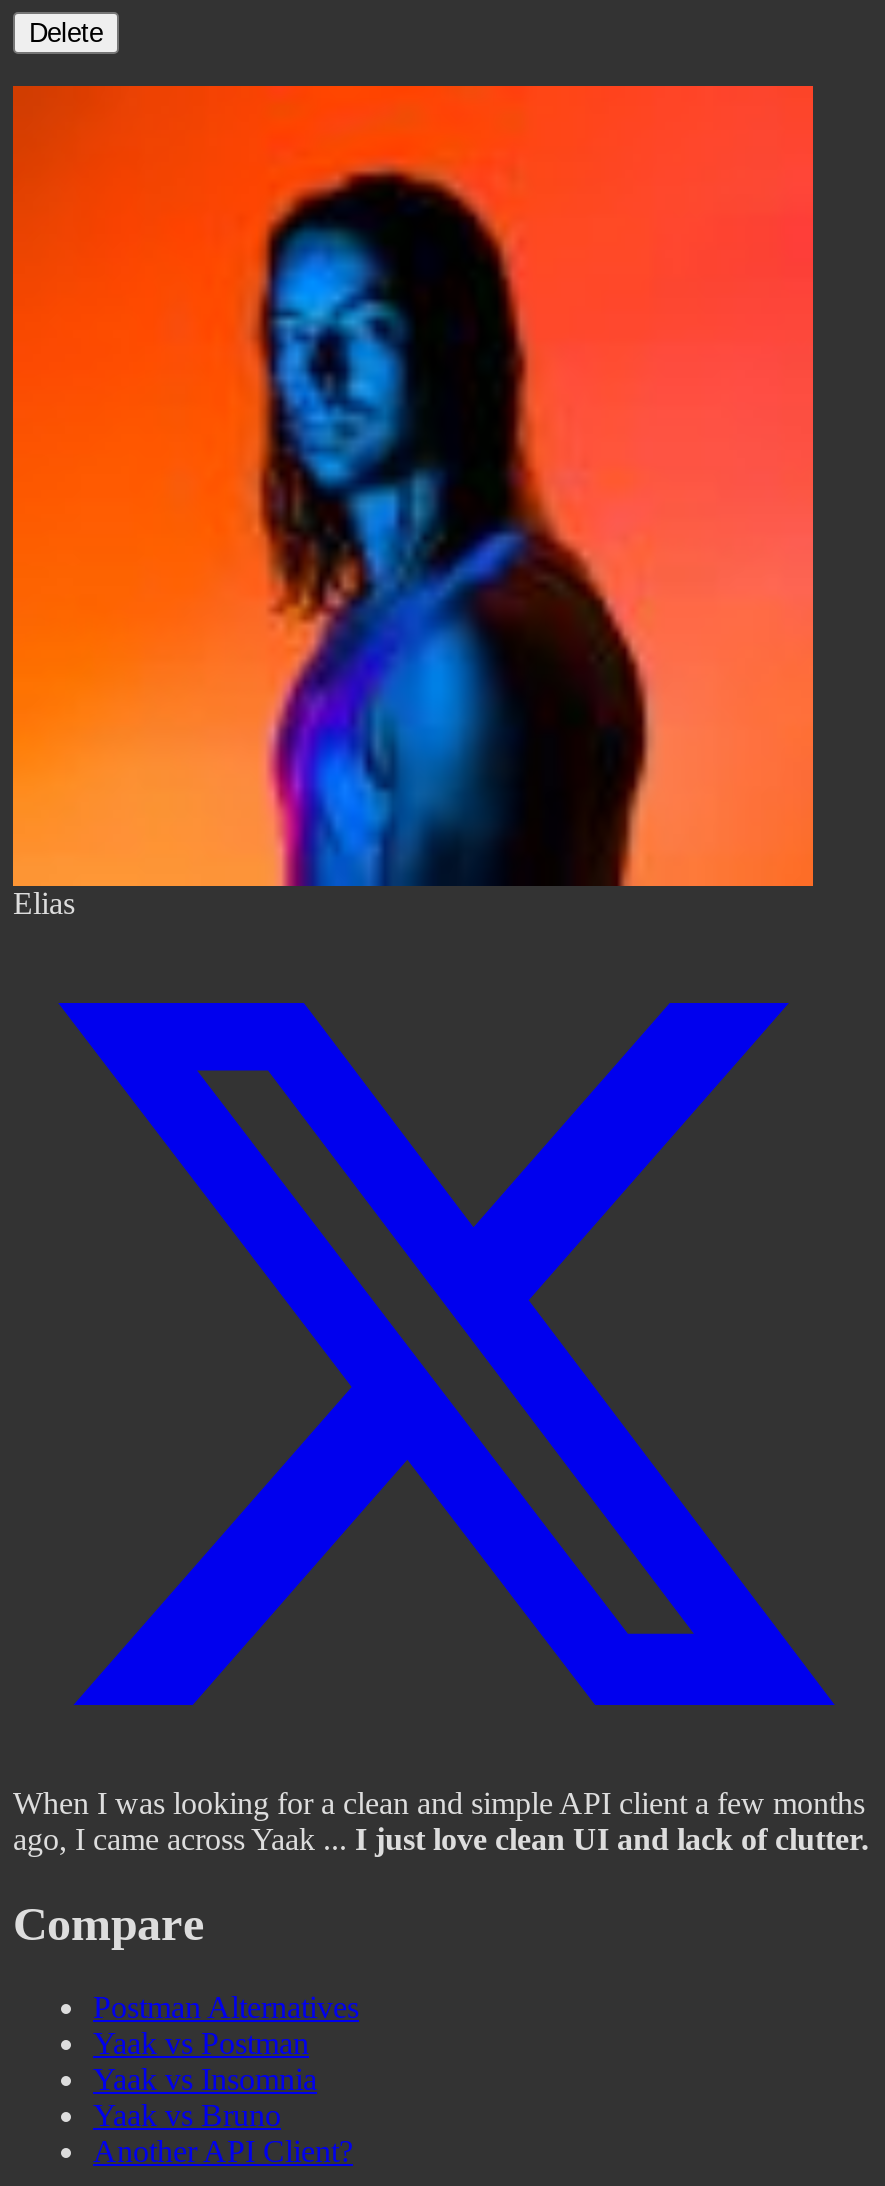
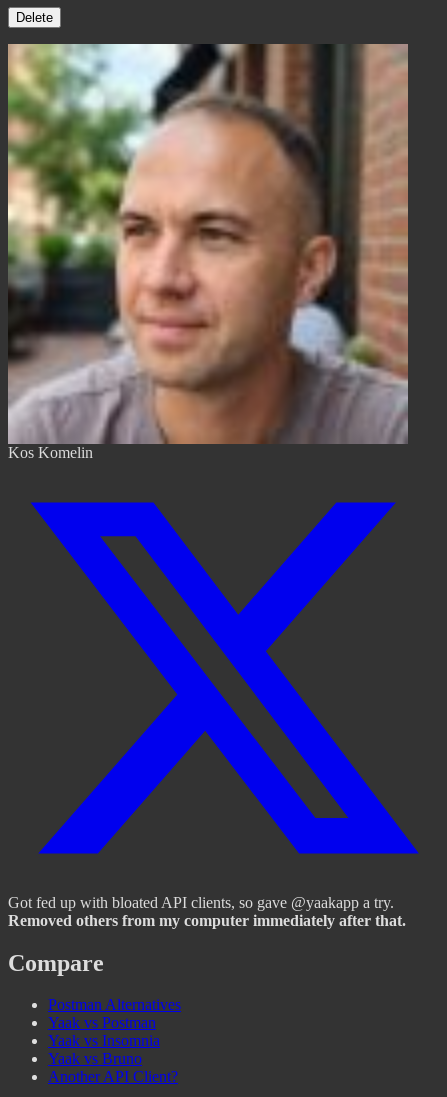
[11,84,815,919] [image] | Elias -> [7,43,409,461] [image] | Kos Komelin
[13,1785,869,1855] When I was looking for a clean and simple API client a few months | ago, I came across Yaak ... I just love clean UI and lack of clutter. -> [8,894,406,929] Got fed up with bloated API clients, so gave @yaakapp a try. | Removed others from my computer immediately after that.

